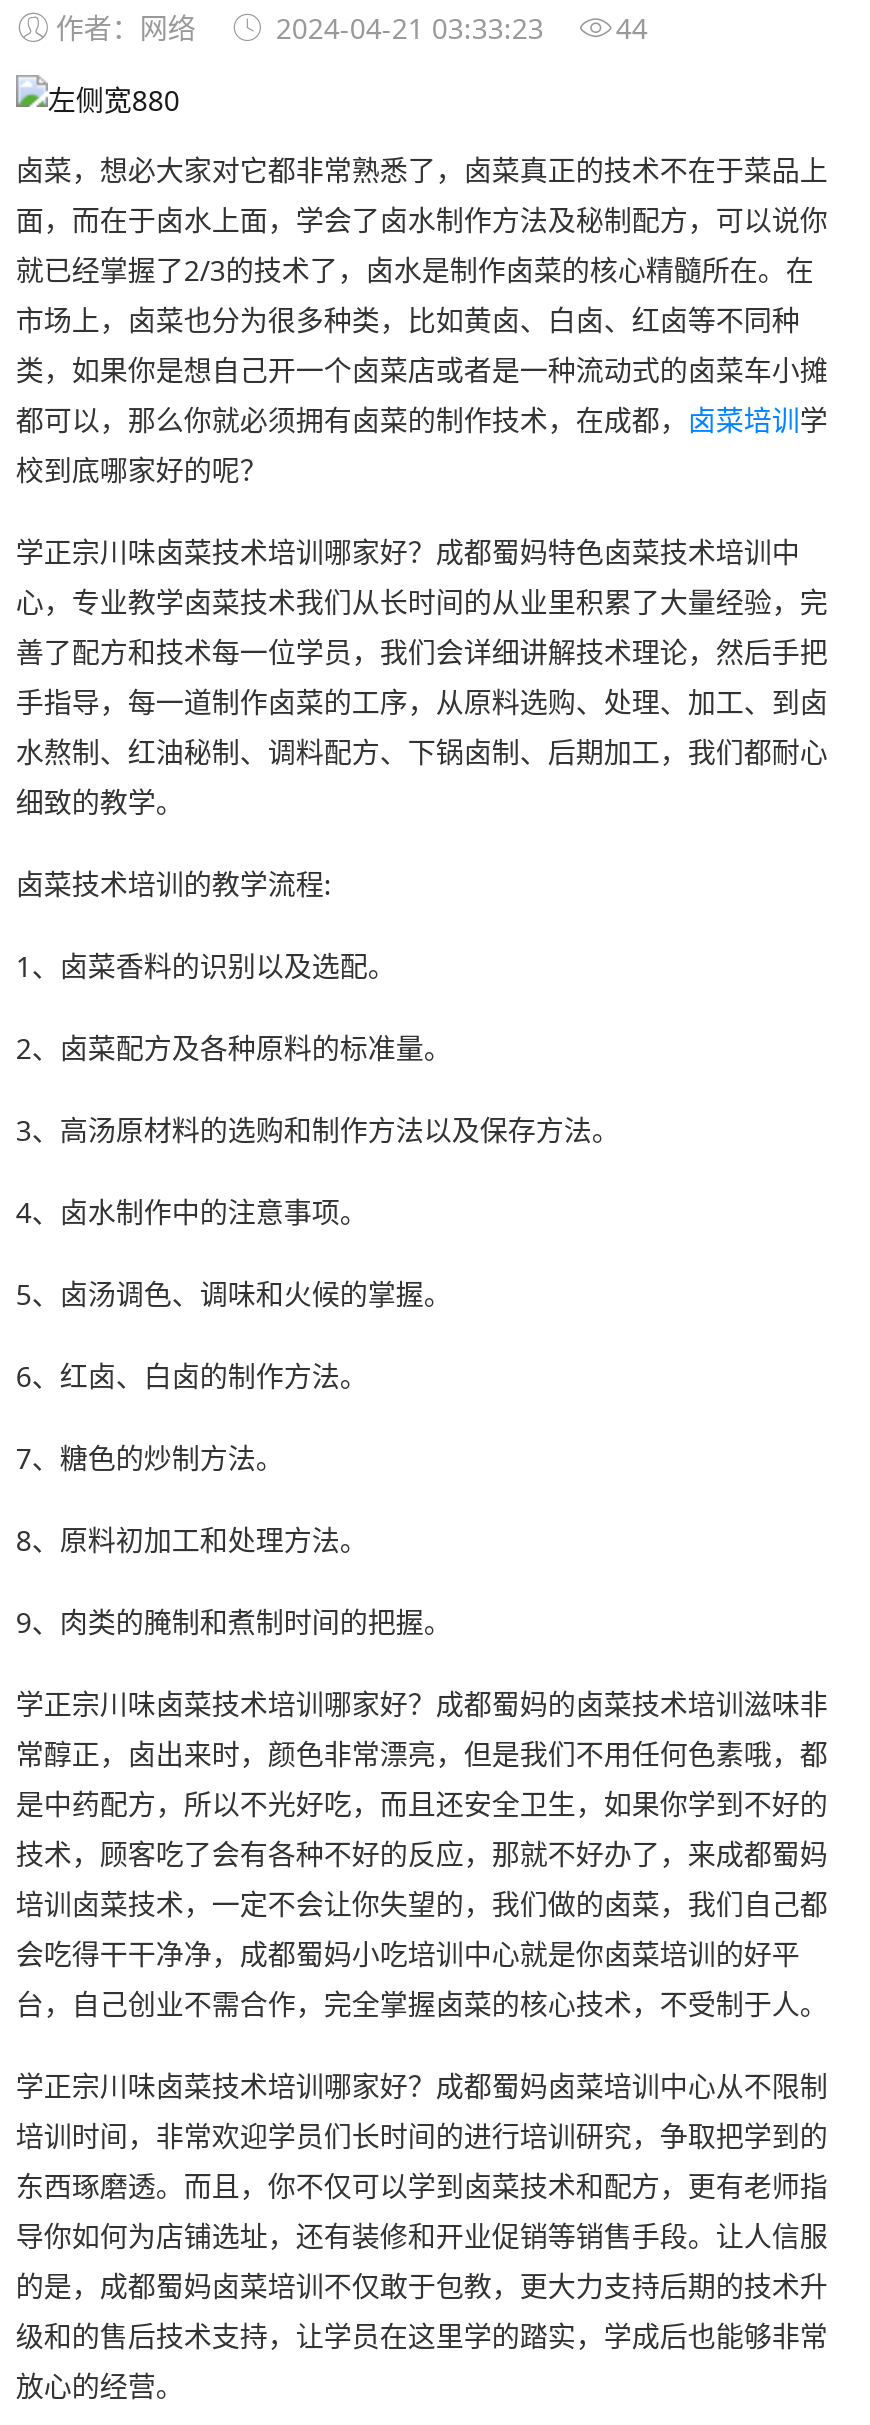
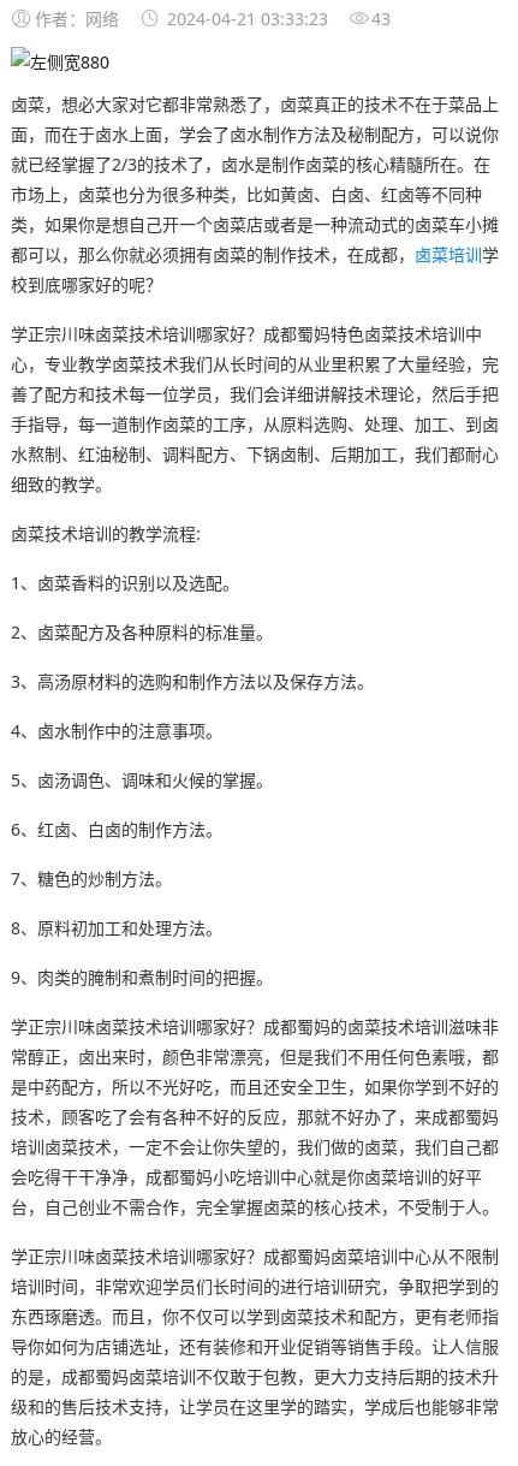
[56,9,648,47] 作者：网络 2024-04-21 03:33:23 44 -> [35,7,390,30] 作者：网络 2024-04-21 03:33:23 43

